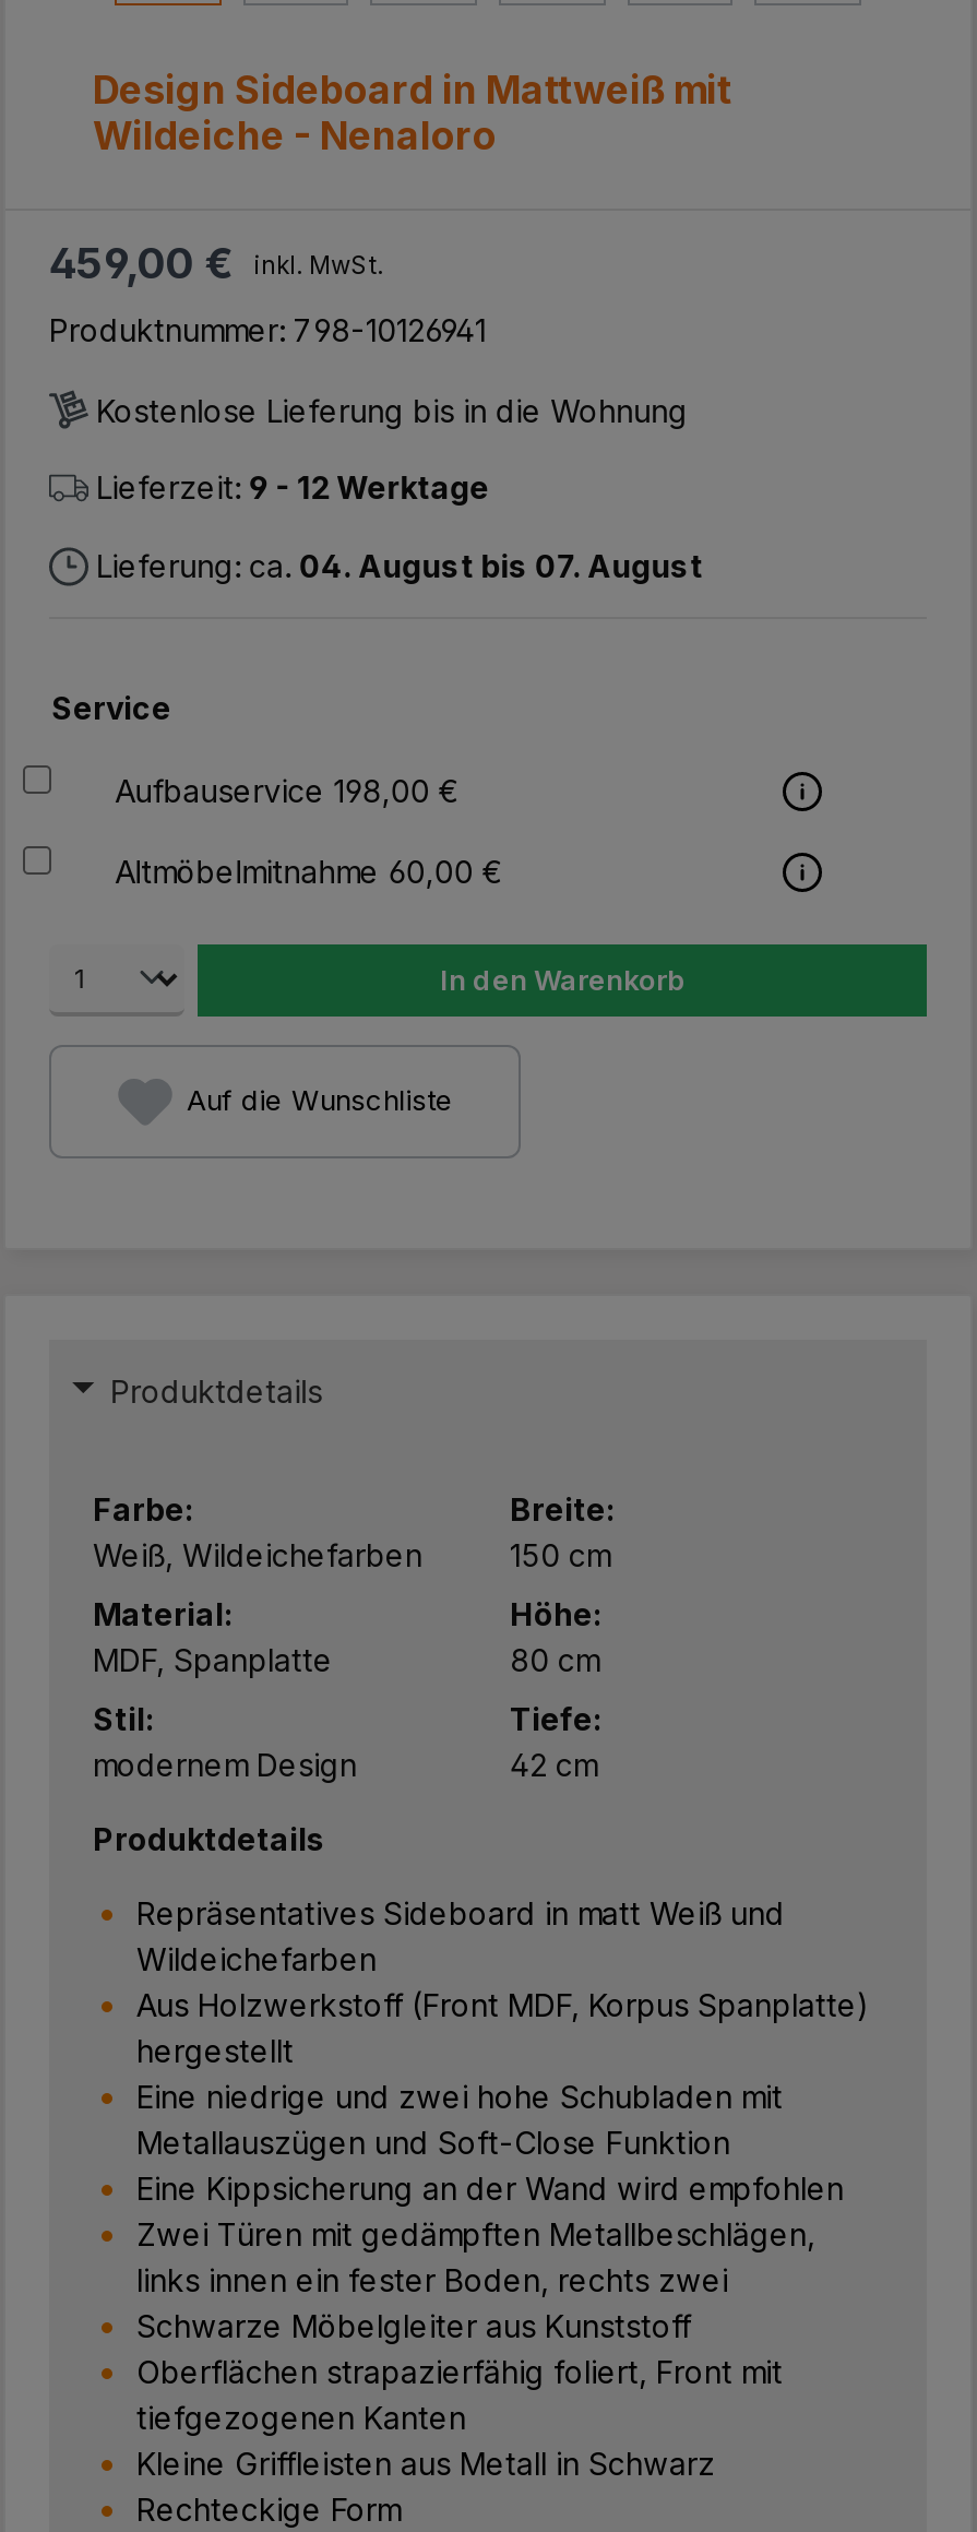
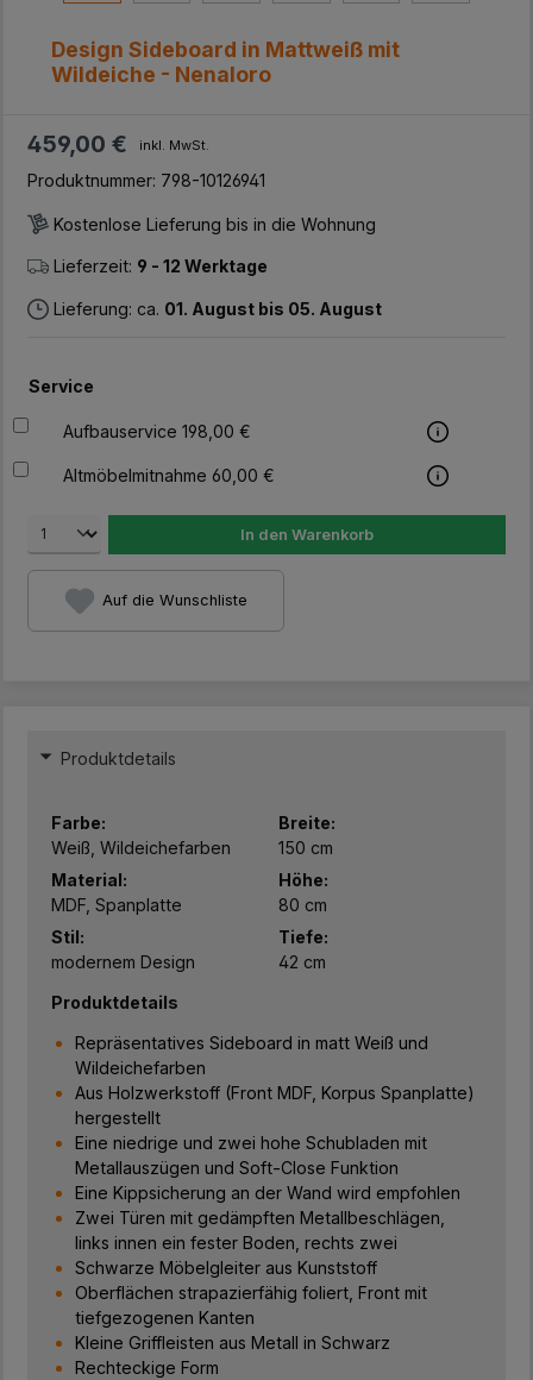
[88,547,703,585] Lieferung: ca. 04. August bis 07. August -> [48,299,381,319] Lieferung: ca. 01. August bis 05. August

